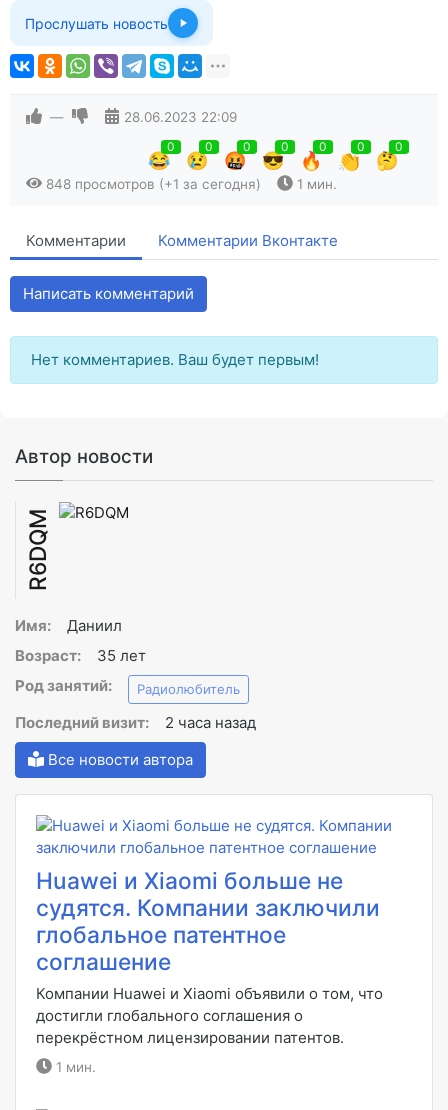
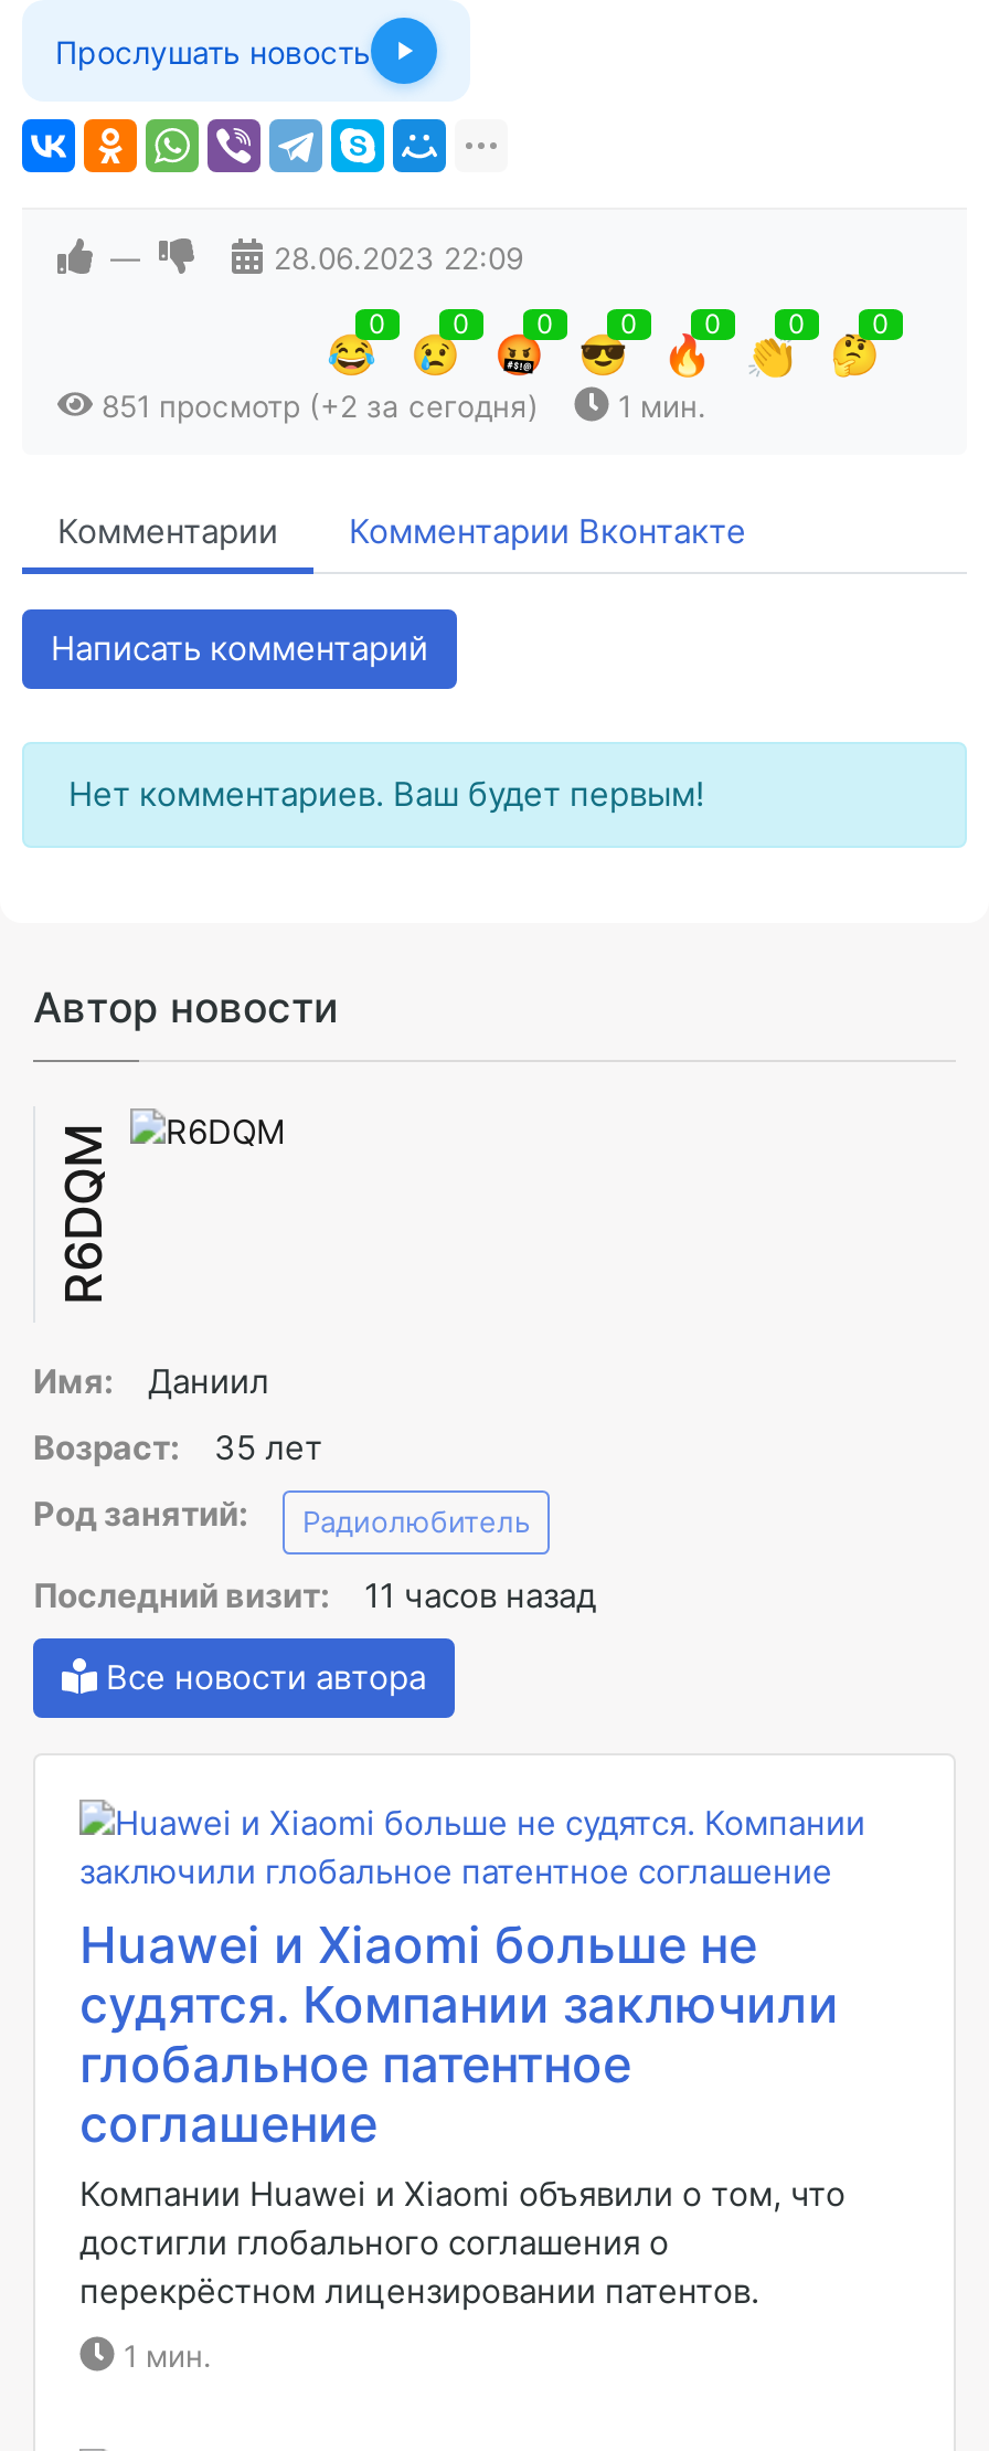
[42,176,261,192] 848 просмотров (+1 за сегодня) -> [93,390,539,425] 851 просмотр (+2 за сегодня)
[15,713,256,732] Последний визит: 2 часа назад -> [33,1575,596,1617] Последний визит: 11 часов назад

